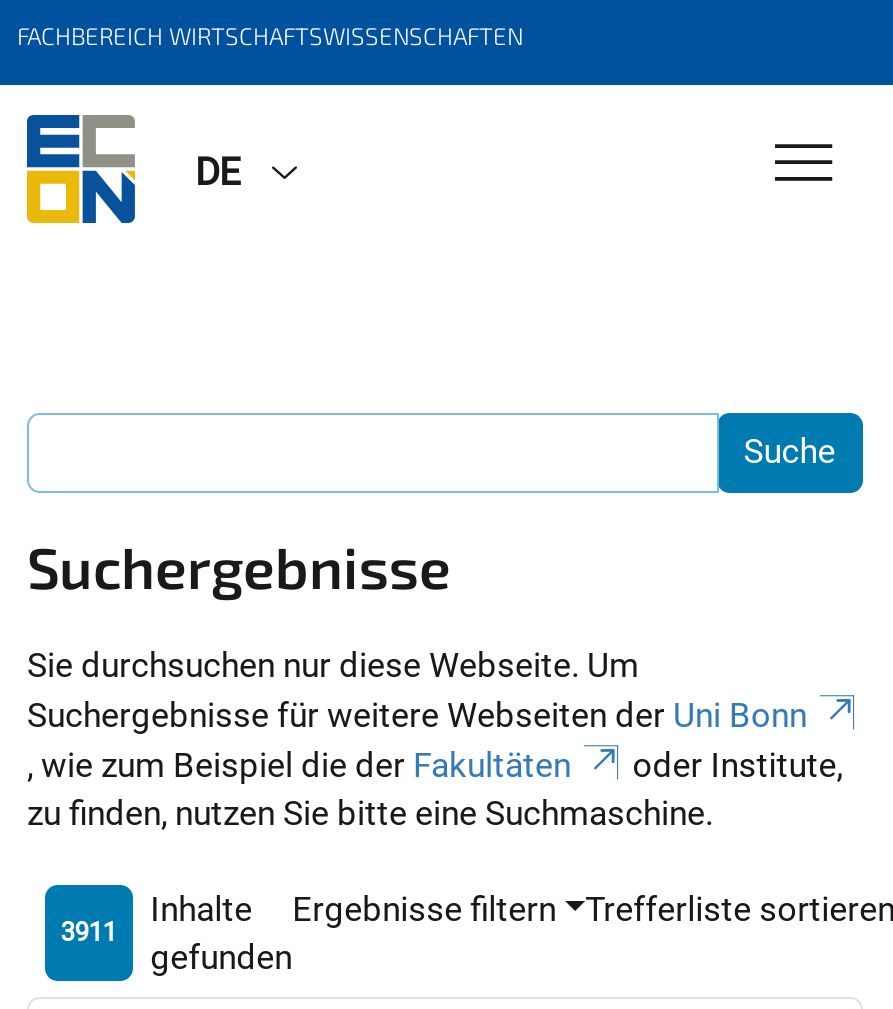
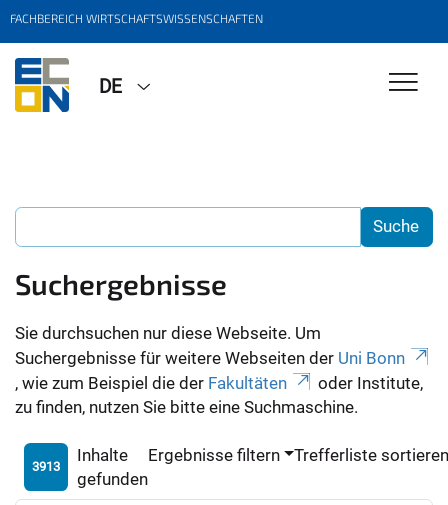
[61,917,117,947] 3911 -> [32,459,60,474] 3913

